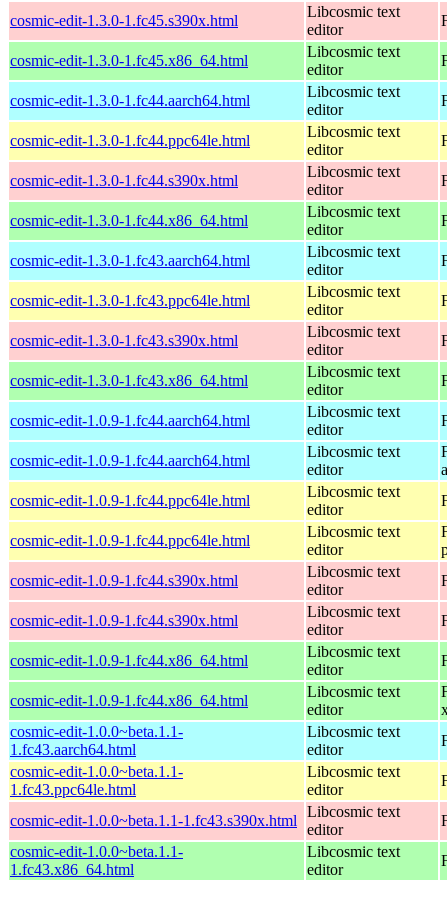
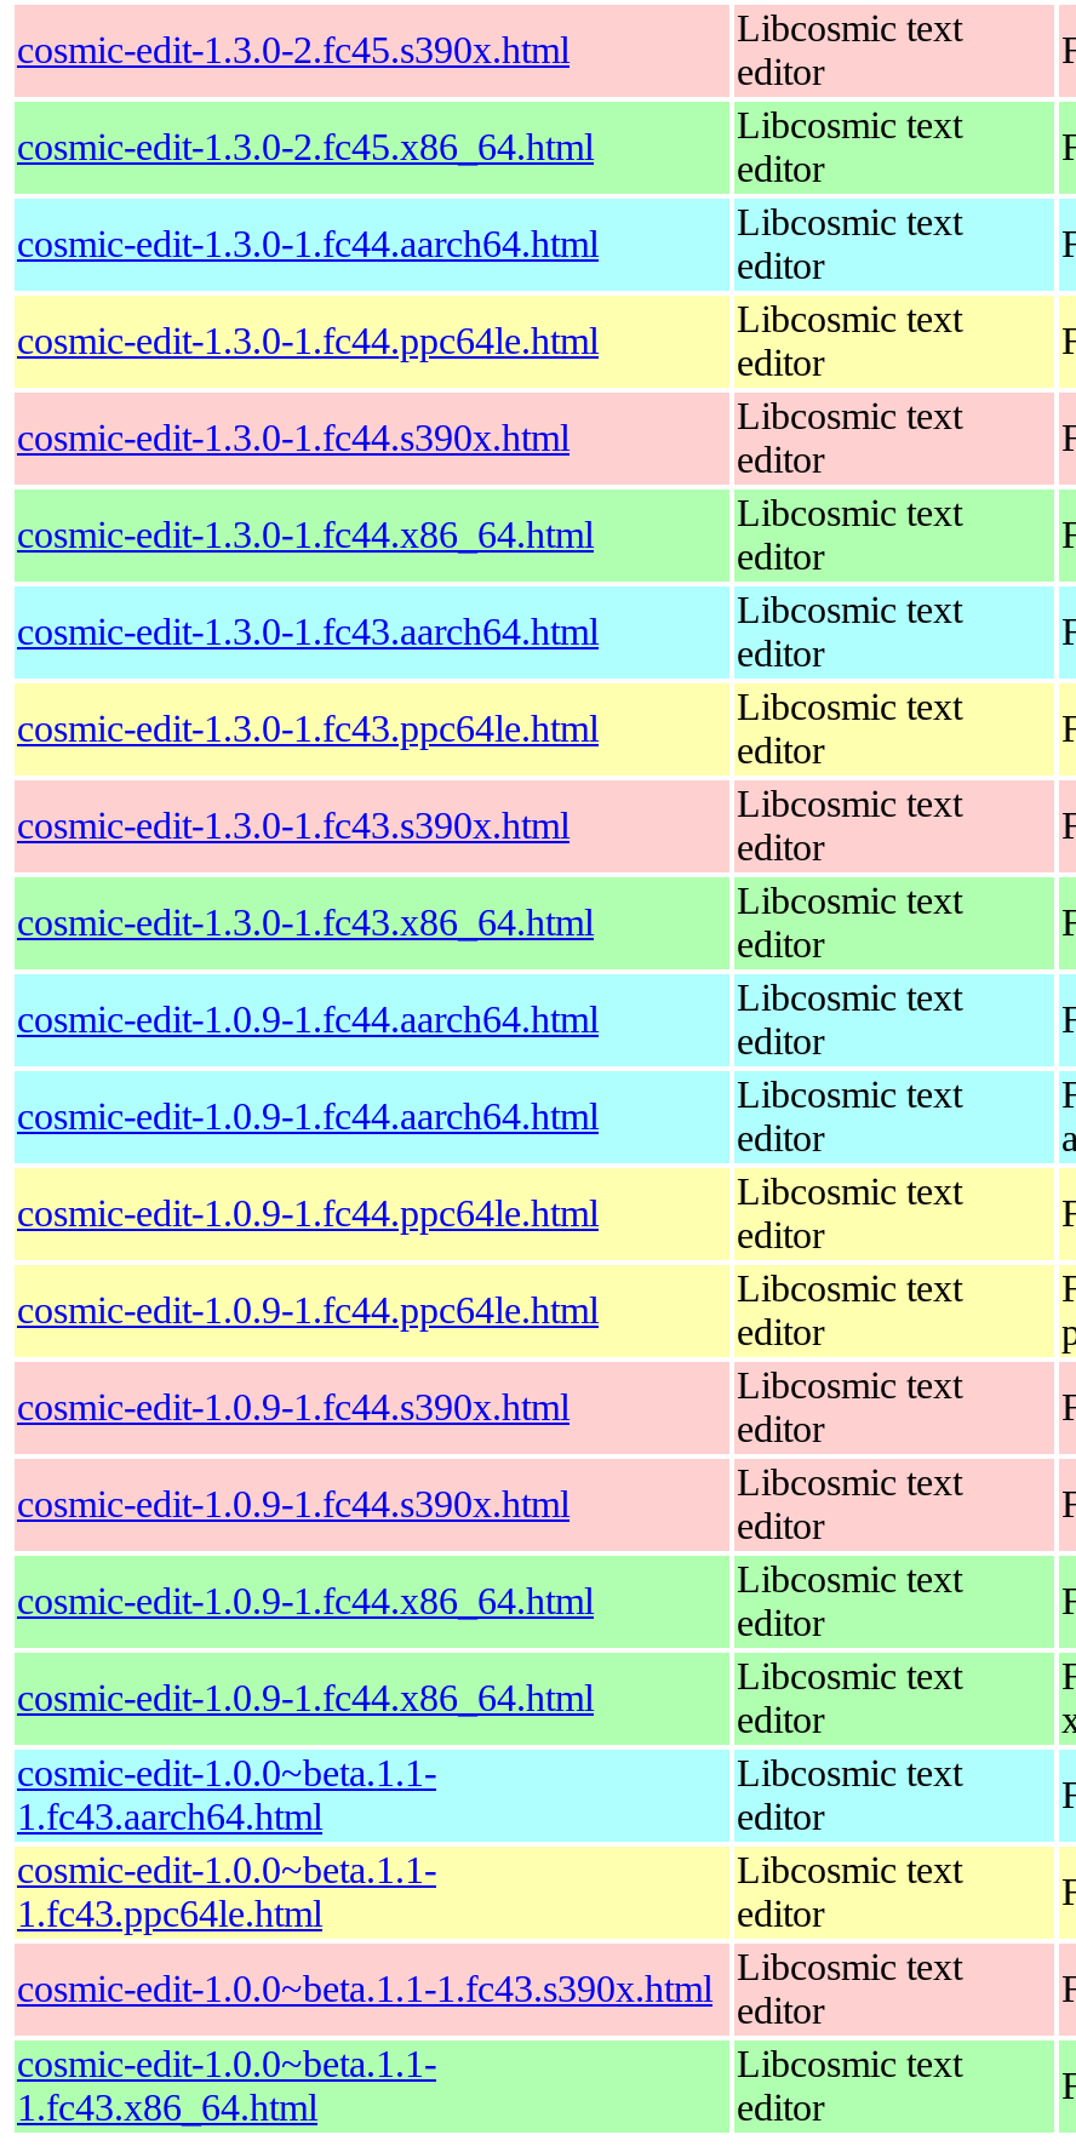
[10,12,238,29] cosmic-edit-1.3.0-1.fc45.s390x.html -> [17,28,570,69] cosmic-edit-1.3.0-2.fc45.s390x.html
[10,52,248,69] cosmic-edit-1.3.0-1.fc45.x86_64.html -> [17,125,594,166] cosmic-edit-1.3.0-2.fc45.x86_64.html

